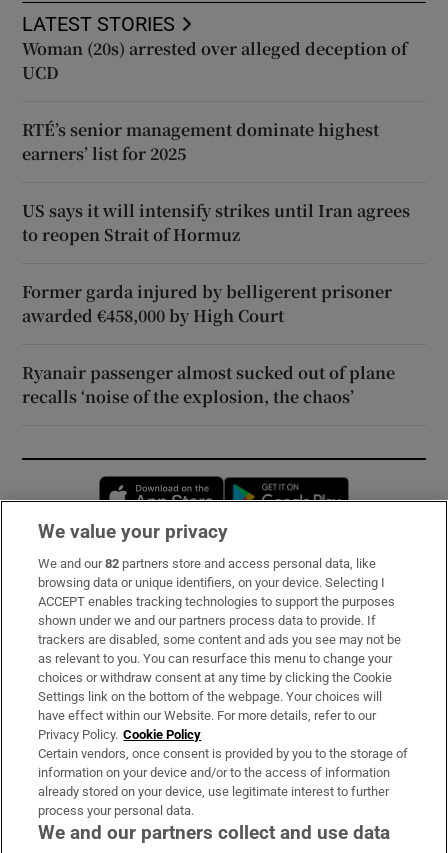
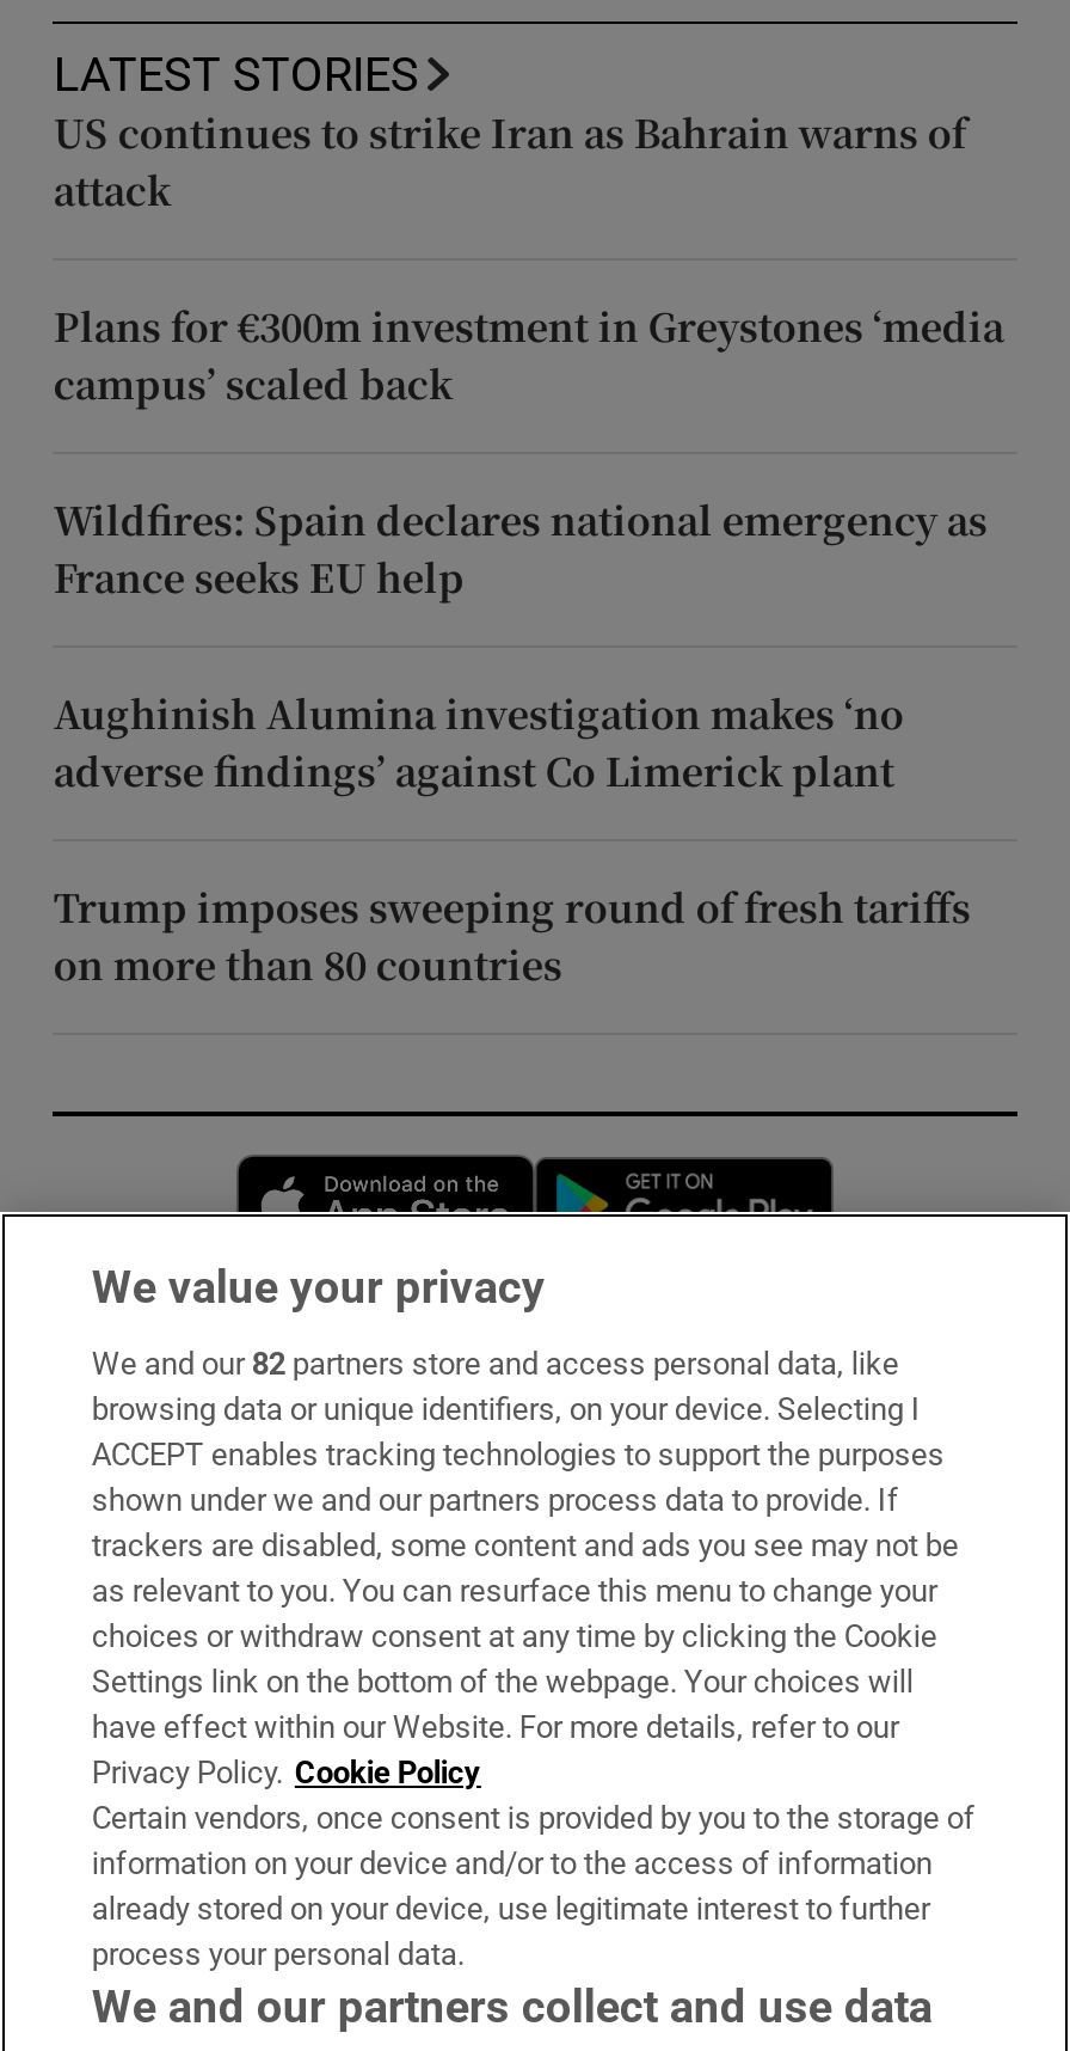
[22,37,407,84] Woman (20s) arrested over alleged deception of | UCD -> [53,105,966,217] US continues to strike Iran as Bahrain warns of | attack
[22,118,379,165] RTÉ’s senior management dominate highest | earners’ list for 2025 -> [53,299,1004,411] Plans for €300m investment in Greystones ‘media | campus’ scaled back
[22,199,410,246] US says it will intensify strikes until Iran agrees | to reopen Strait of Hormuz -> [53,492,987,605] Wildfires: Spain declares national emergency as | France seeks EU help
[22,280,392,327] Former garda injured by belligerent prisoner | awarded €458,000 by High Court -> [53,686,904,798] Aughinish Alumina investigation makes ‘no | adverse findings’ against Co Limerick plant
[22,361,395,408] Ryanair passenger almost sucked out of plane | recalls ‘noise of the explosion, the chaos’ -> [53,879,971,992] Trump imposes sweeping round of fresh tariffs | on more than 80 countries

